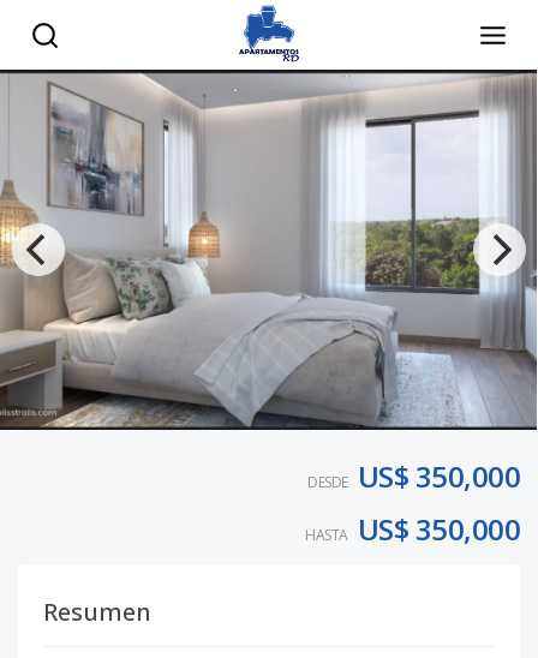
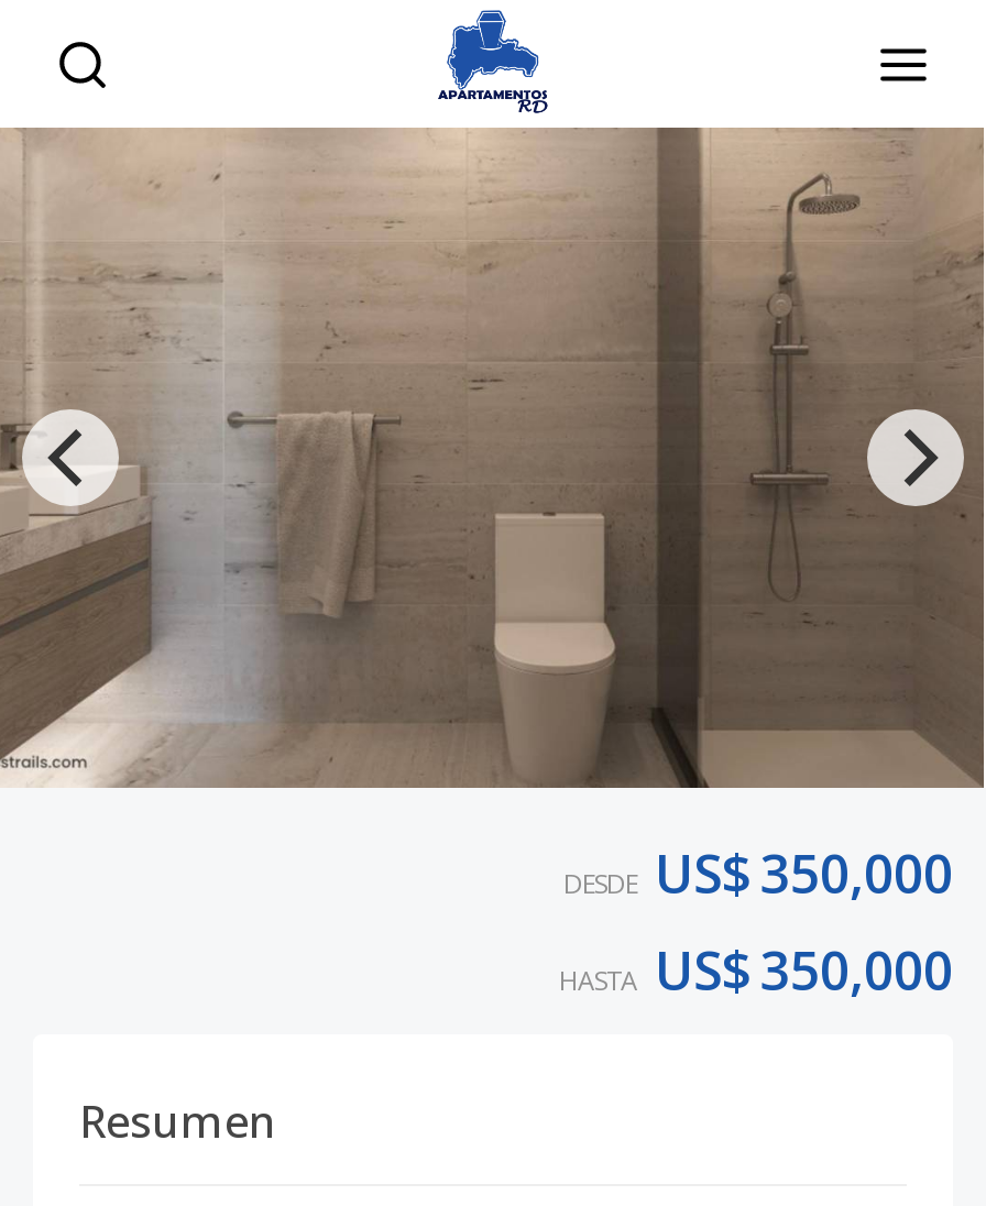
[4,68,534,431] [image] -> [7,125,979,790] [image]

